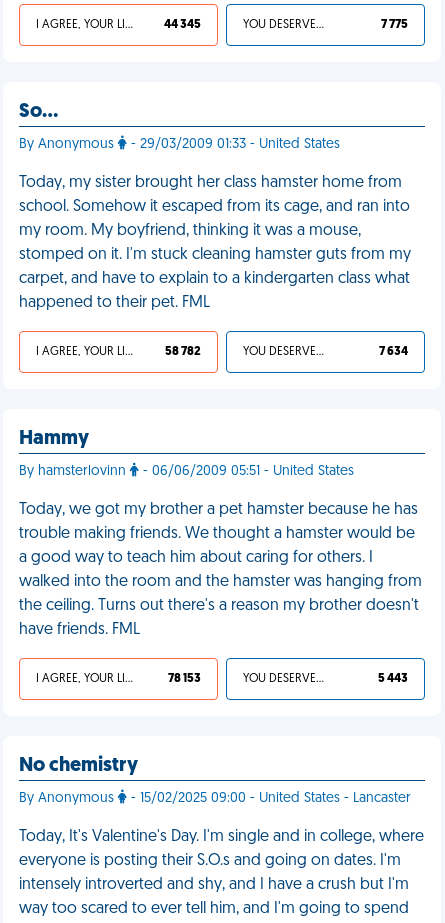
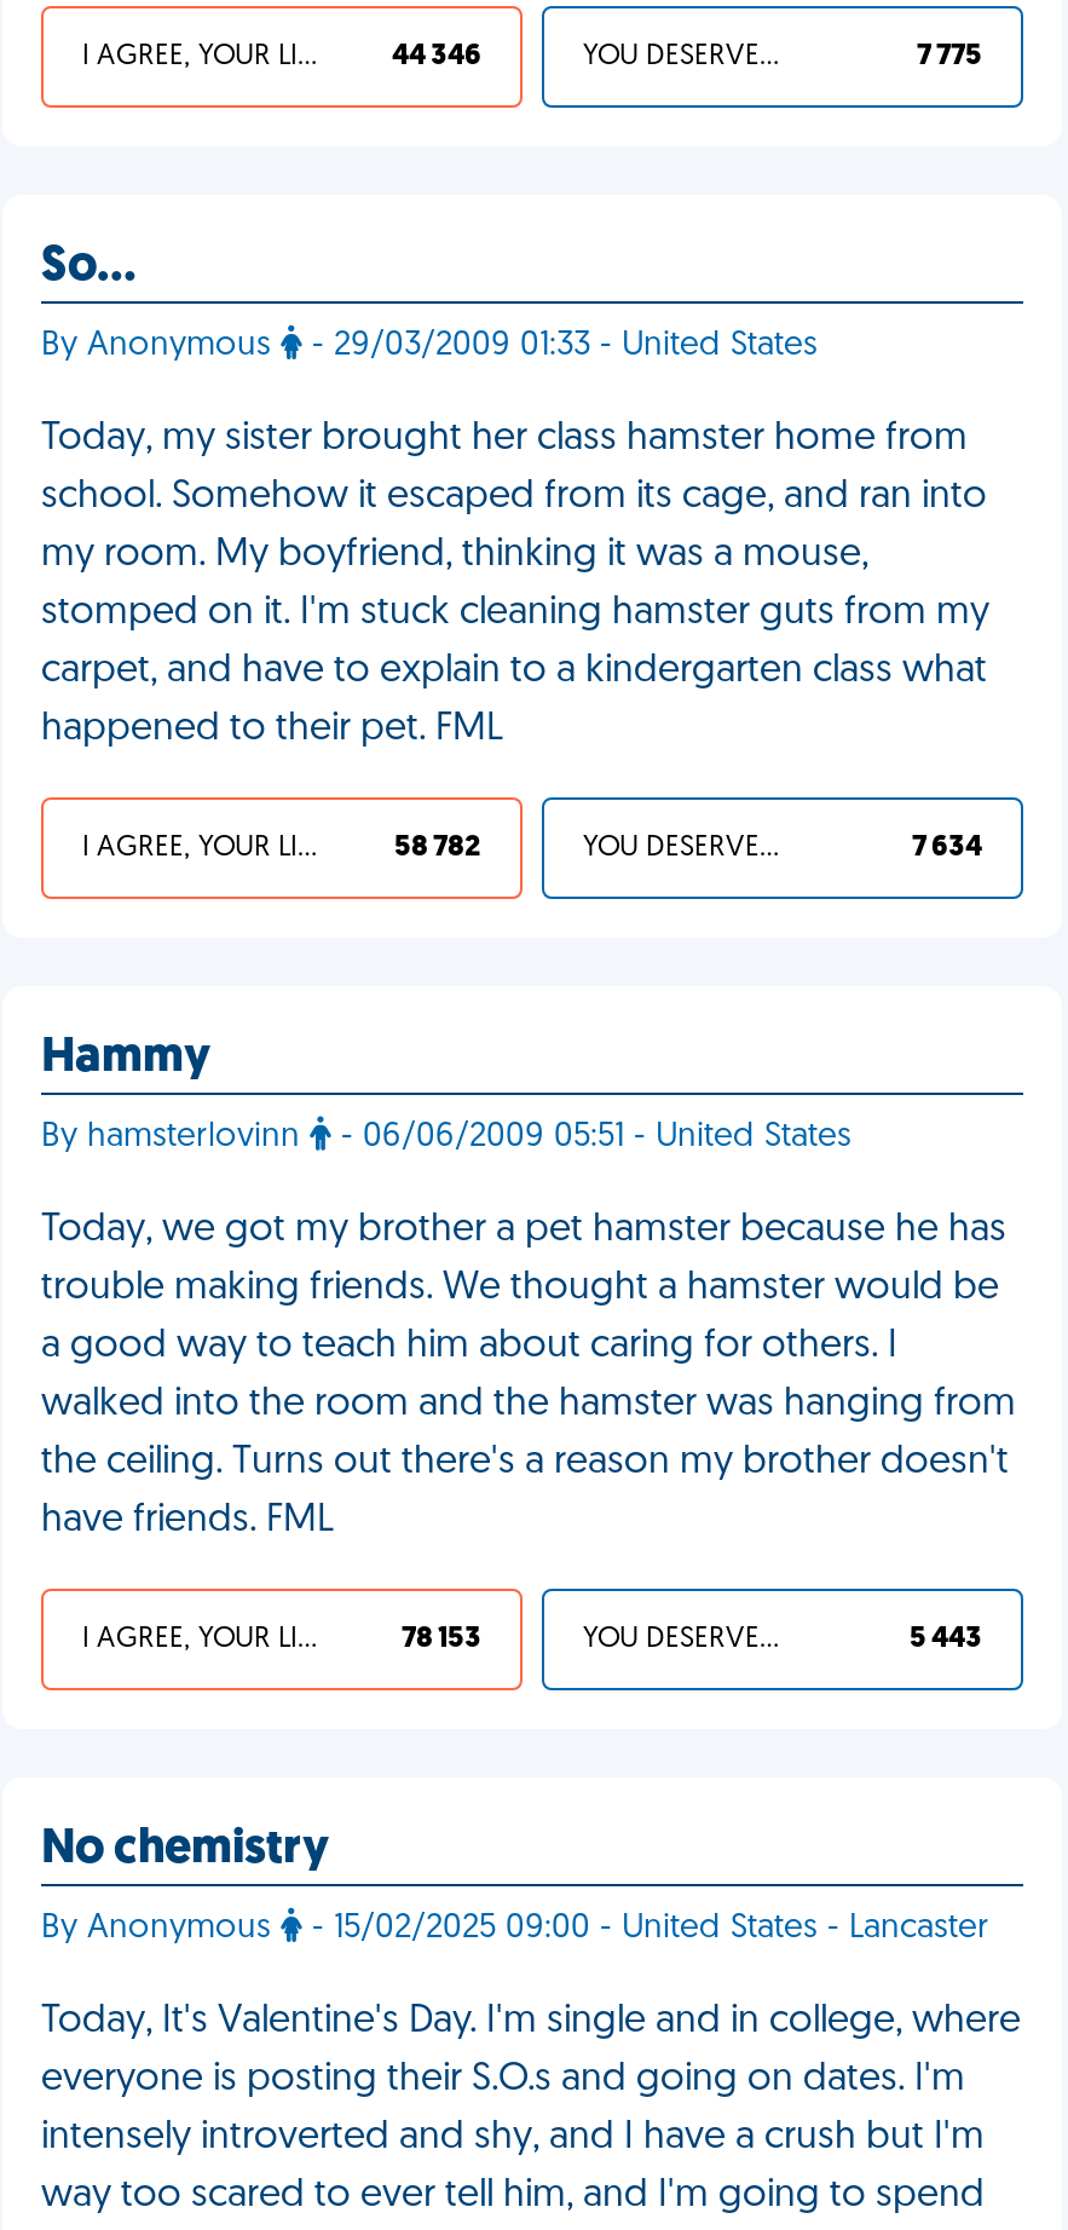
[164,19,201,31] 44 345 -> [392,42,481,71] 44 346

